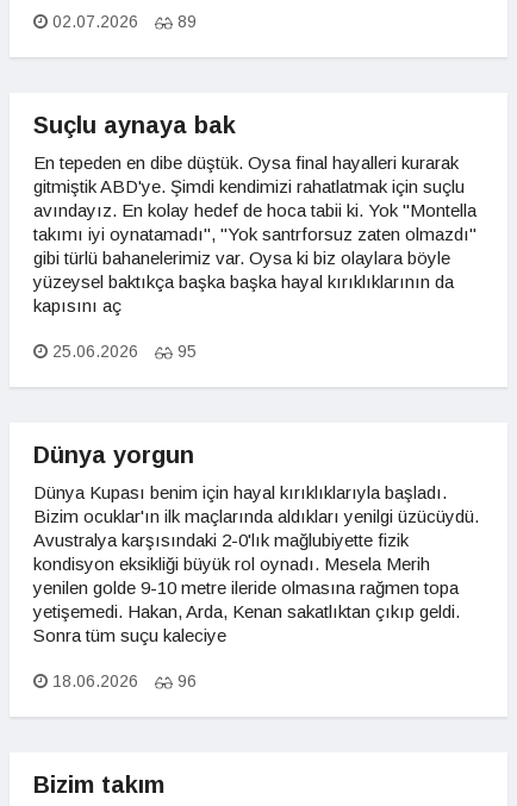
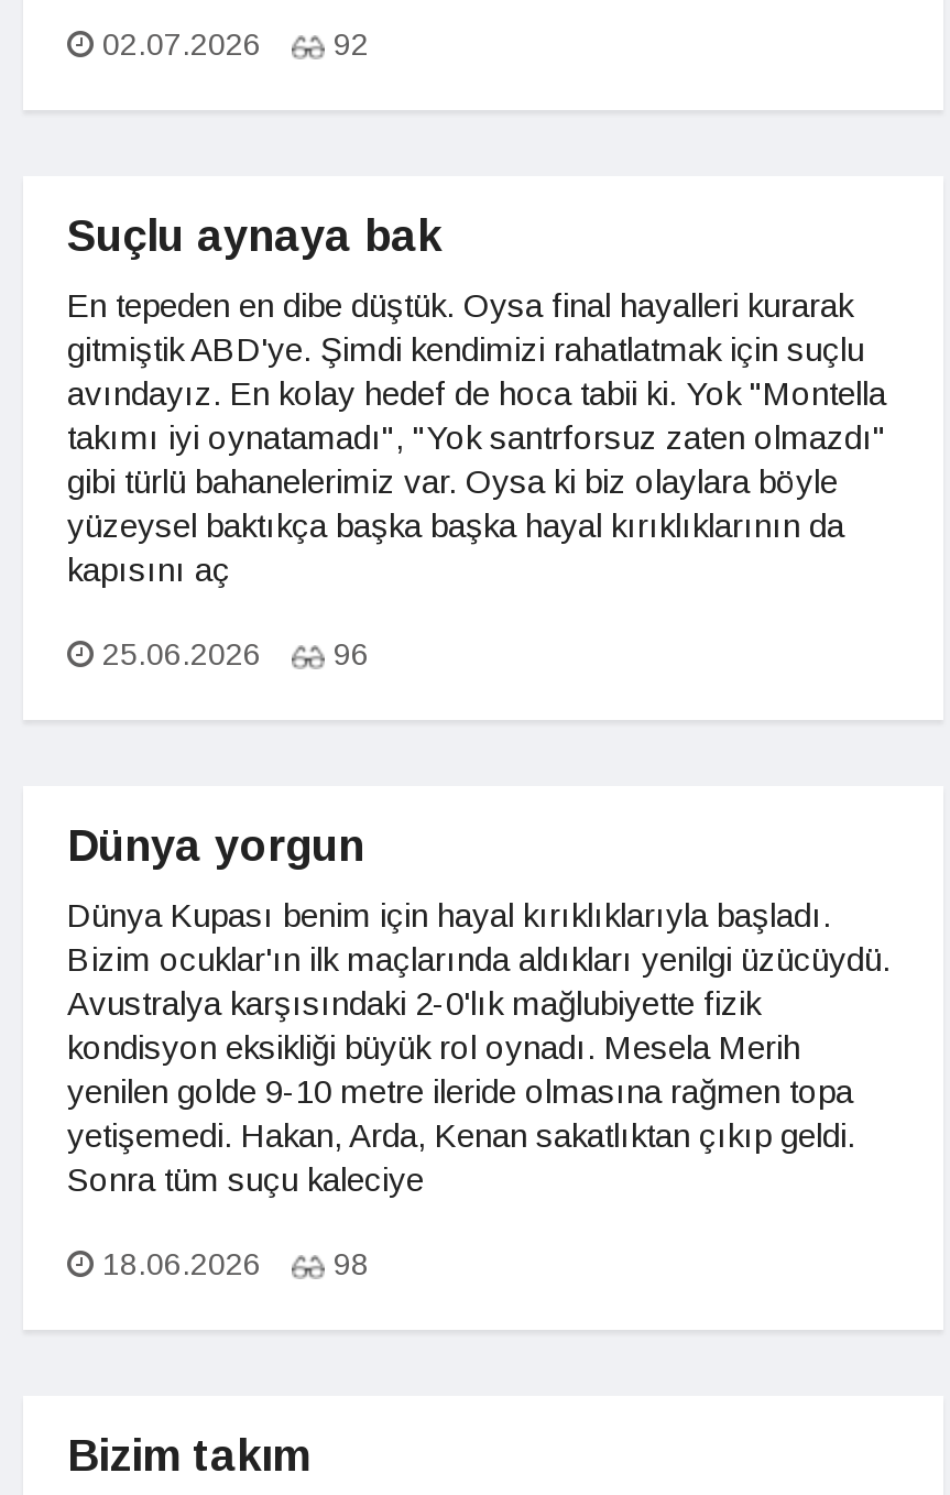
[48,12,197,31] 02.07.2026 89 -> [94,27,369,62] 02.07.2026 92
[48,342,197,361] 25.06.2026 95 -> [94,637,369,672] 25.06.2026 96
[48,672,197,691] 18.06.2026 96 -> [94,1247,369,1282] 18.06.2026 98

